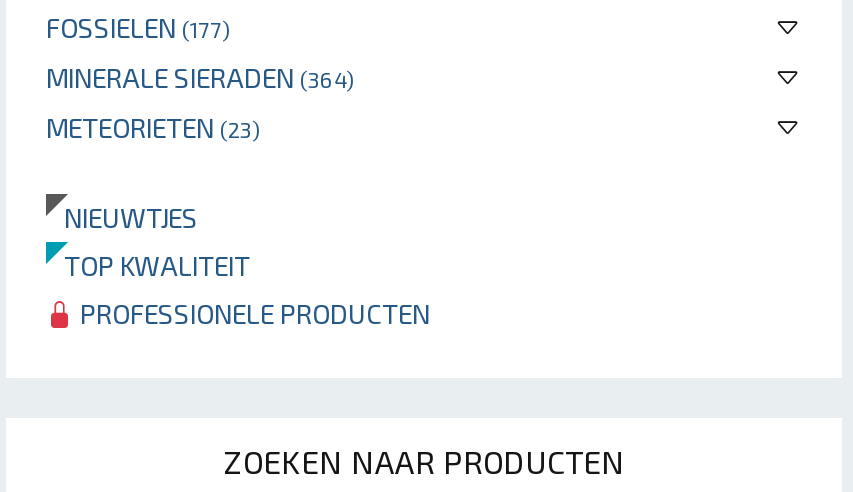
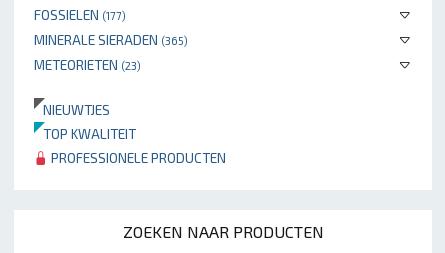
[46,60,354,94] MINERALE SIERADEN (364) -> [34,31,188,48] MINERALE SIERADEN (365)

